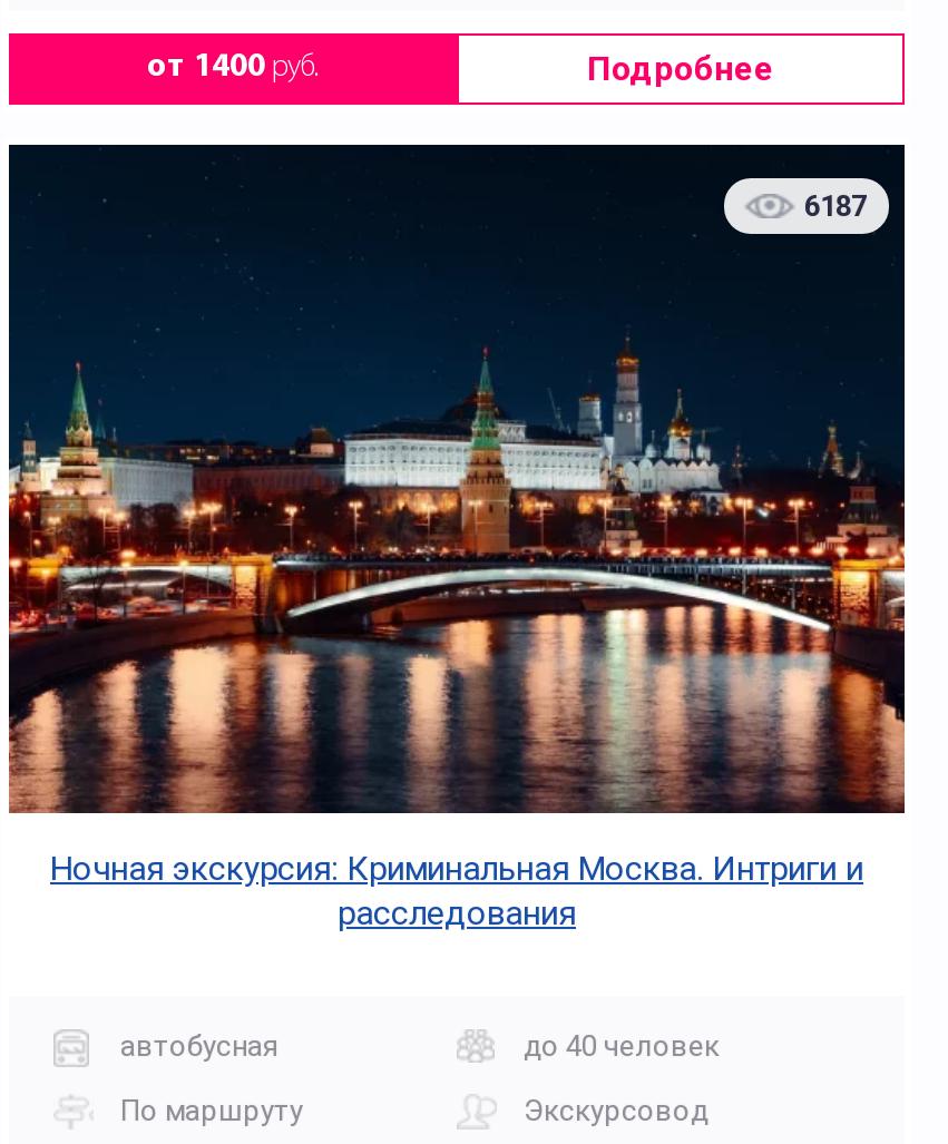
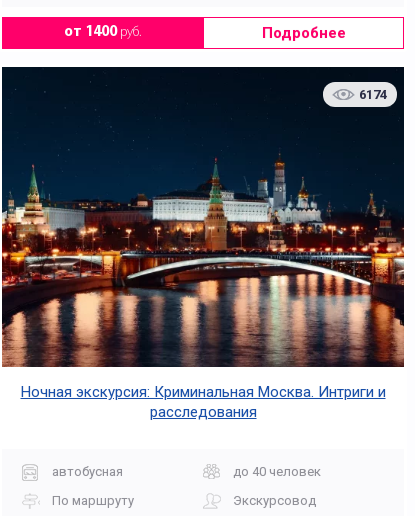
[804,189,867,223] 6187 -> [359,87,387,102] 6174

